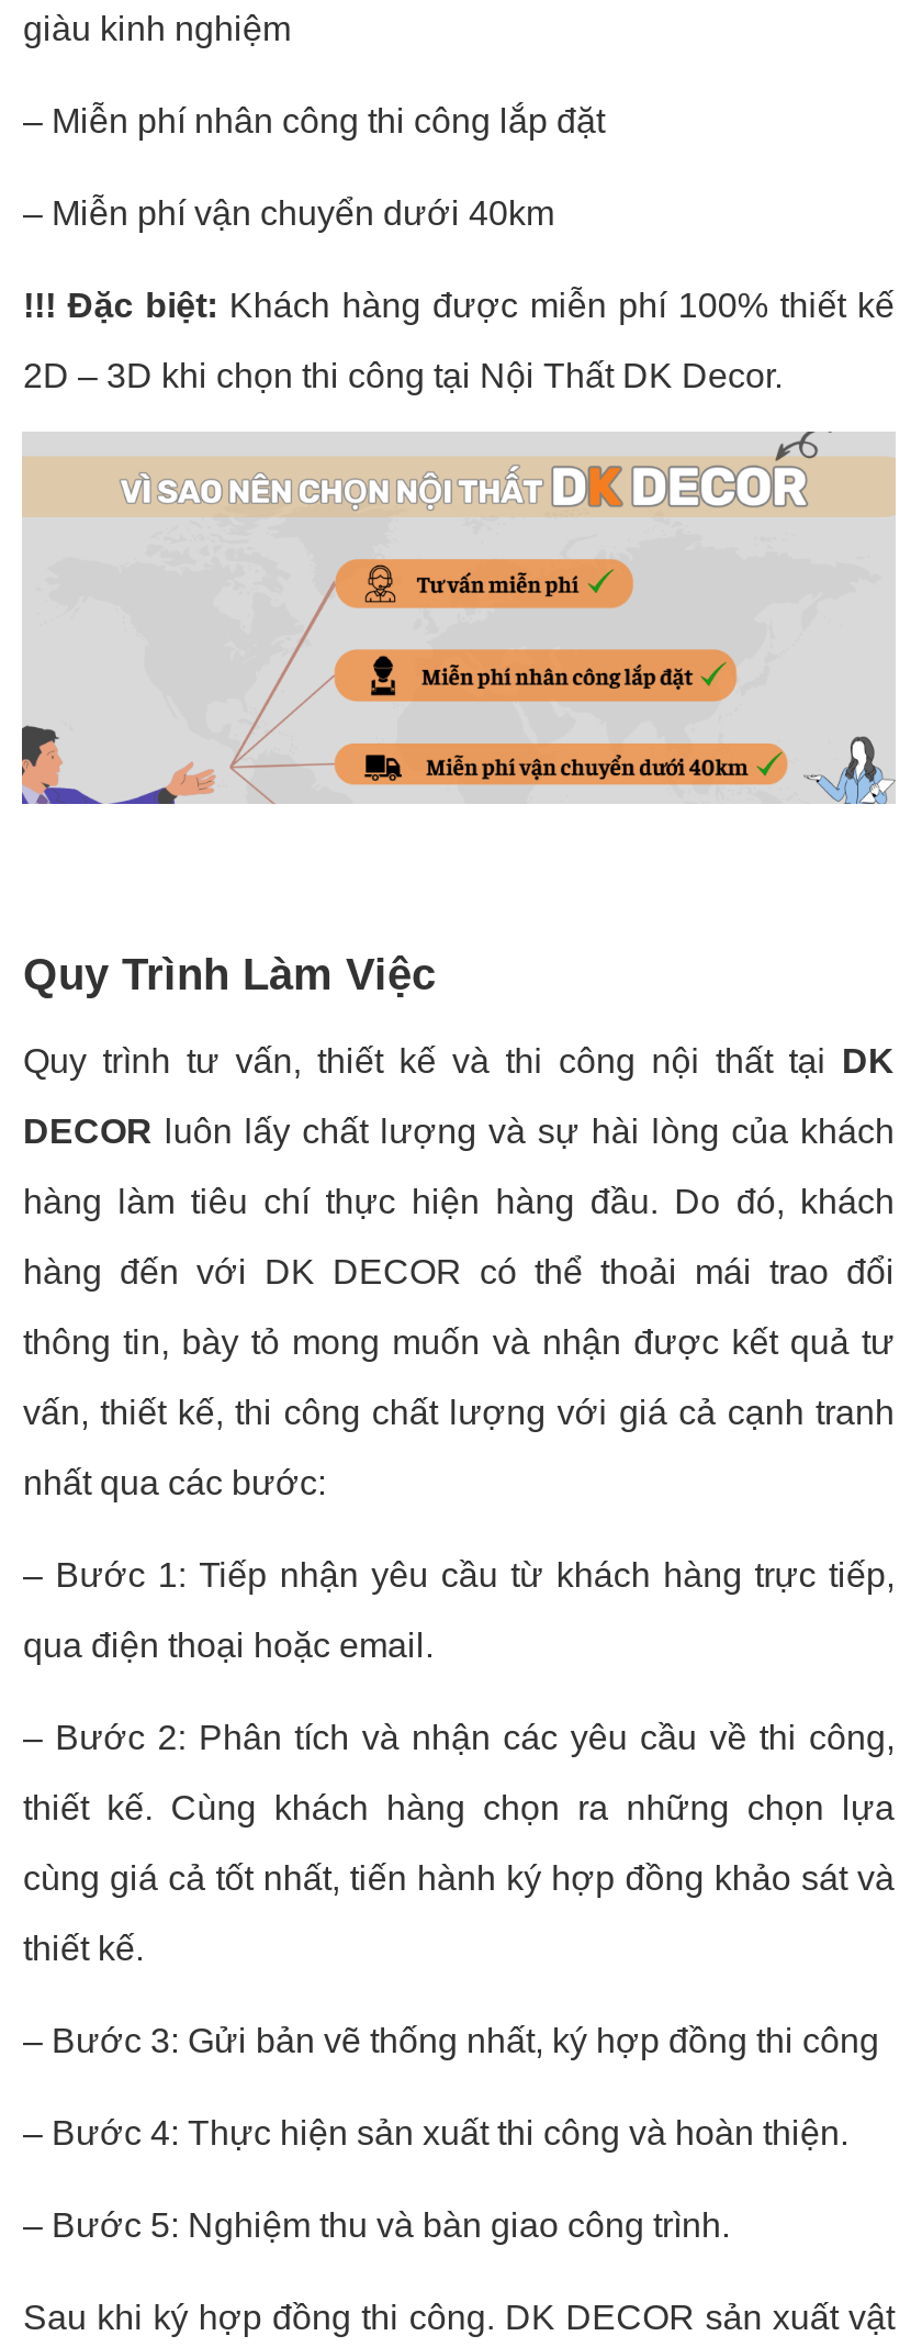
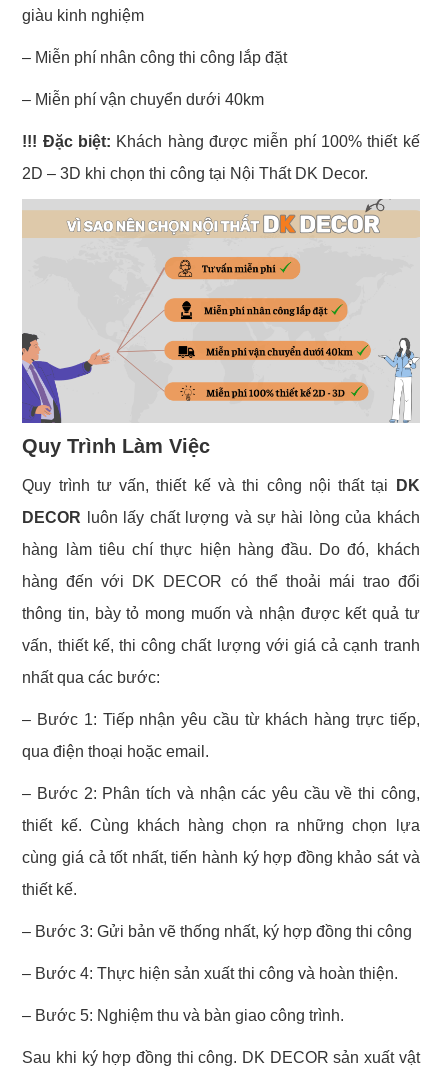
none -> [21,367,420,424] [image]

